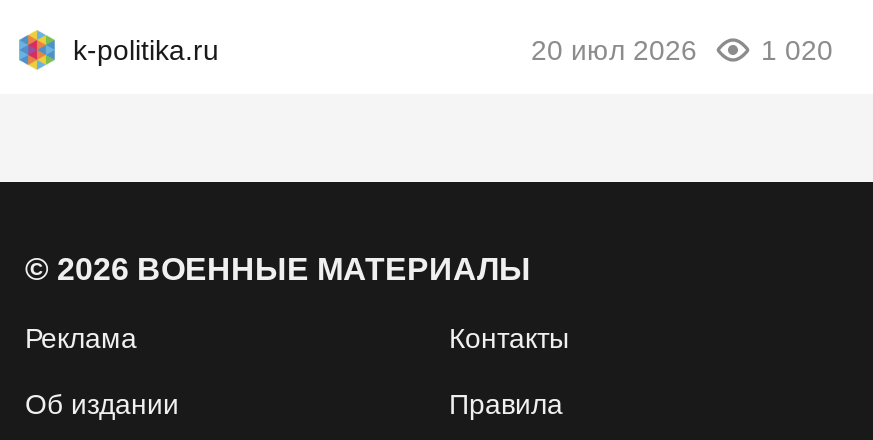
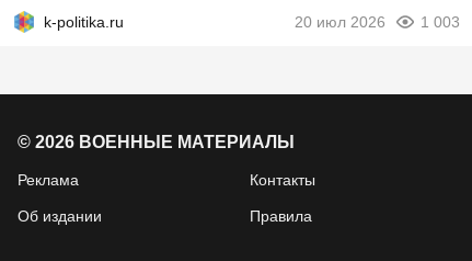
[531,33,833,65] 20 июл 2026 1 020 -> [295,13,460,30] 20 июл 2026 1 003

